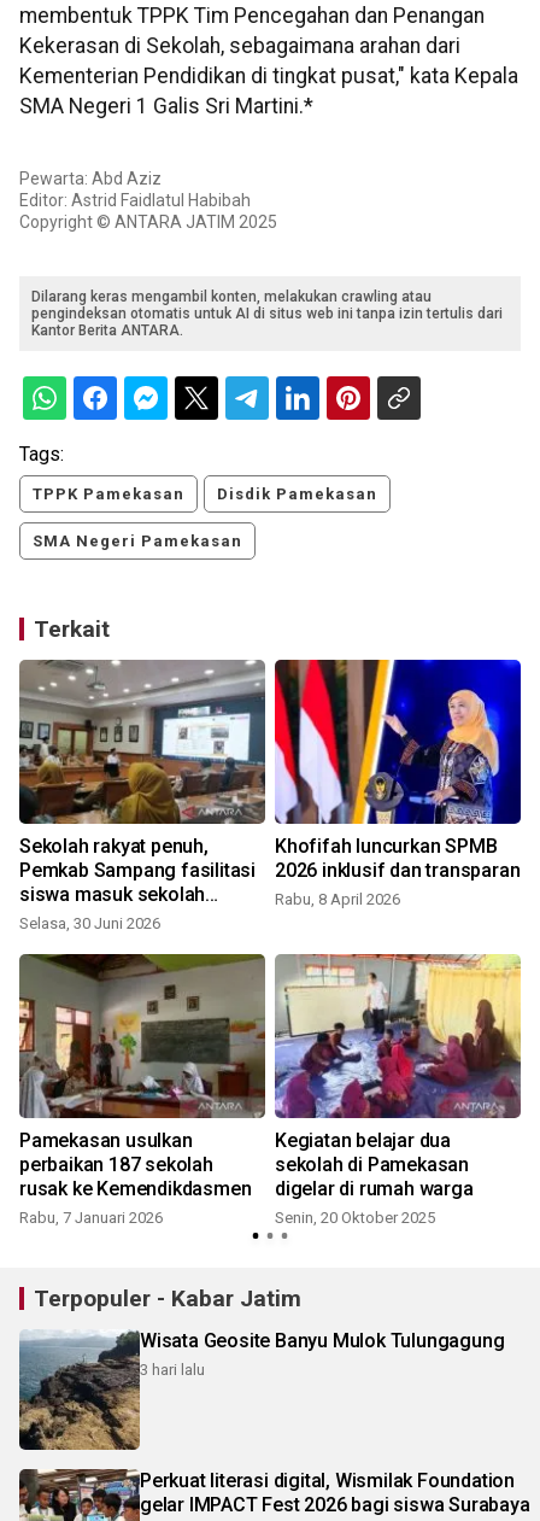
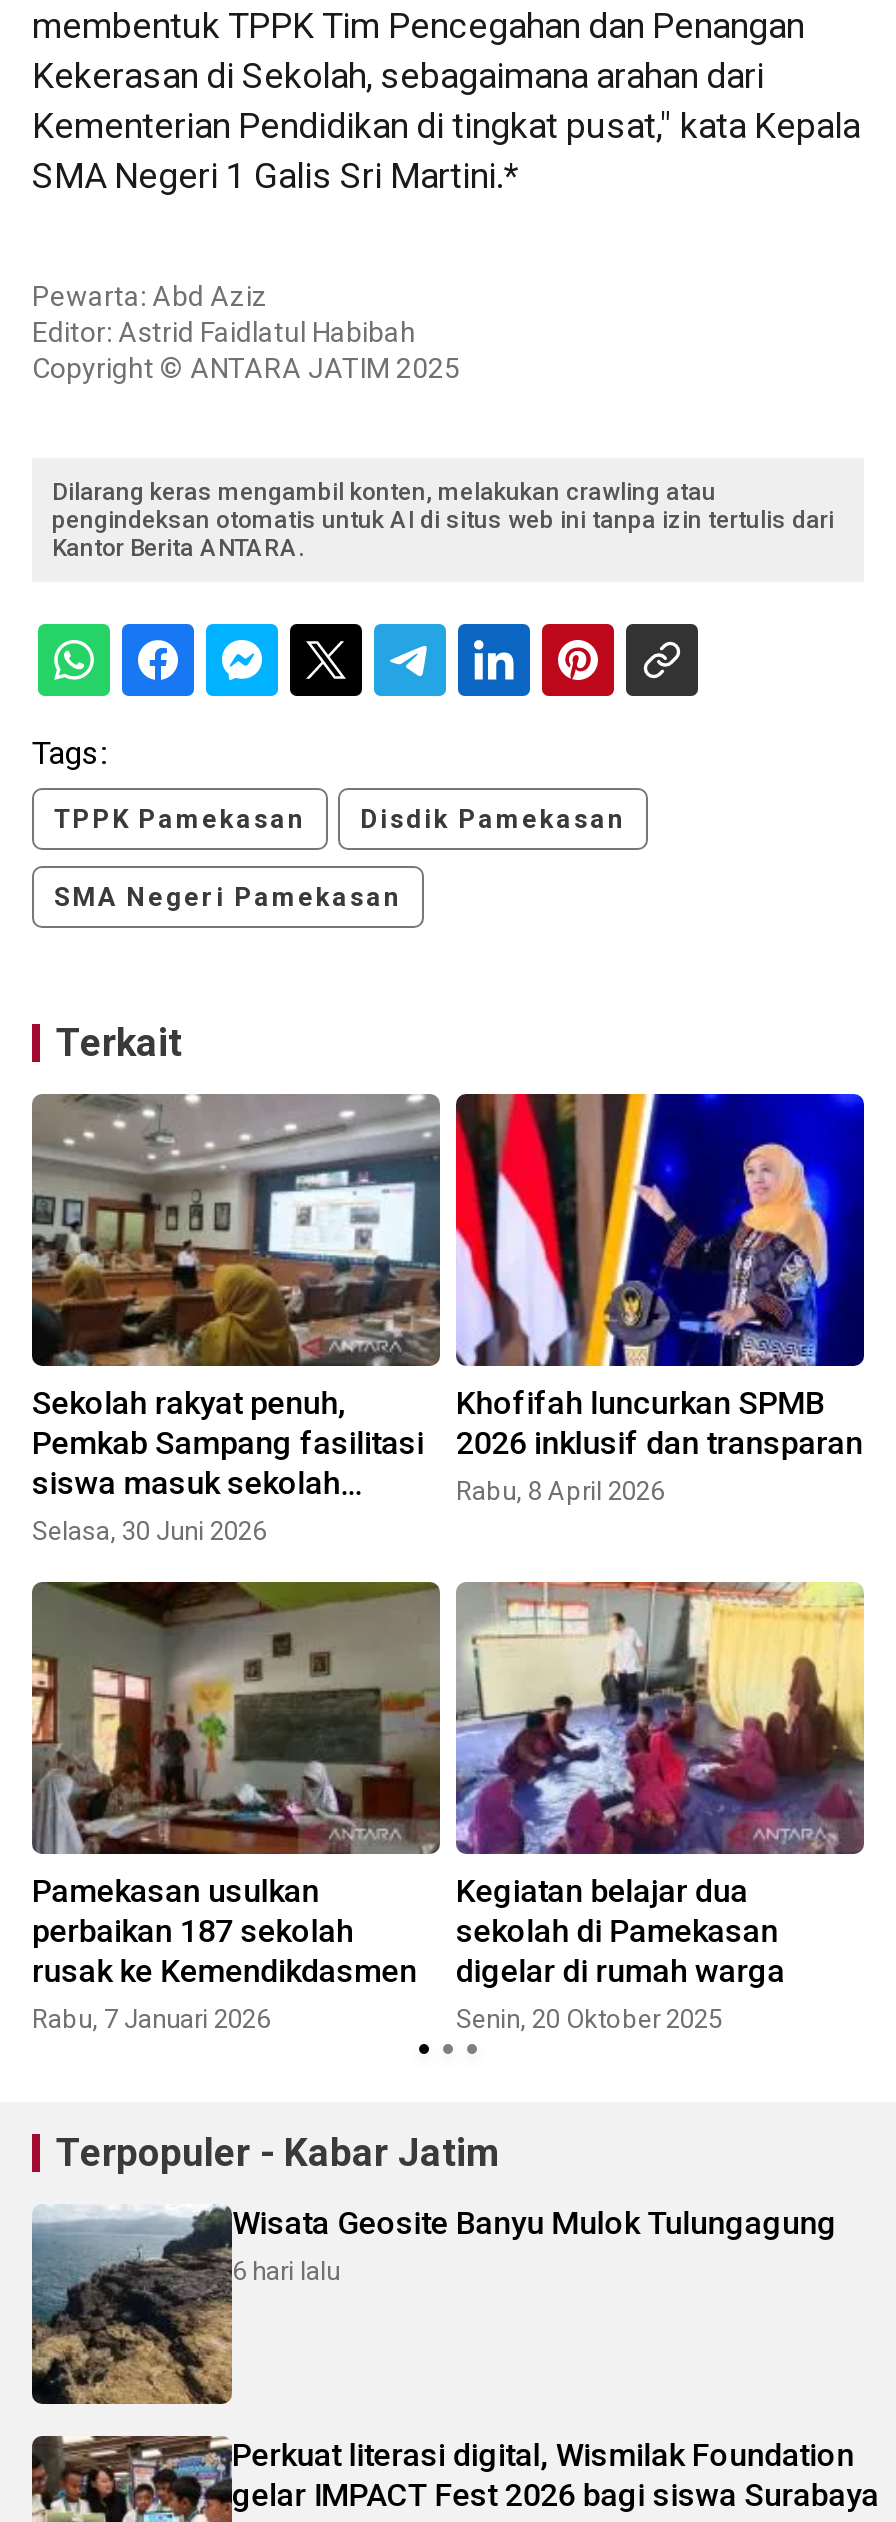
[140,1361,205,1379] 3 hari lalu -> [232,2257,340,2287] 6 hari lalu

